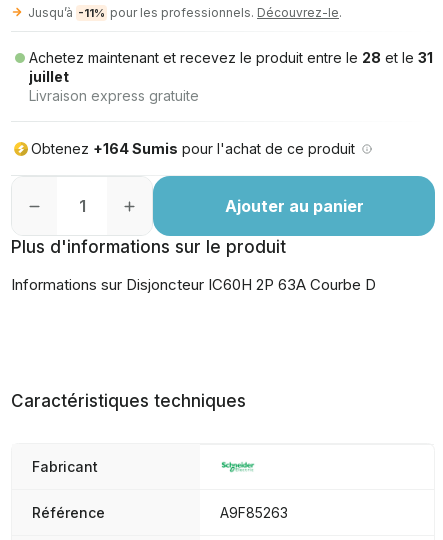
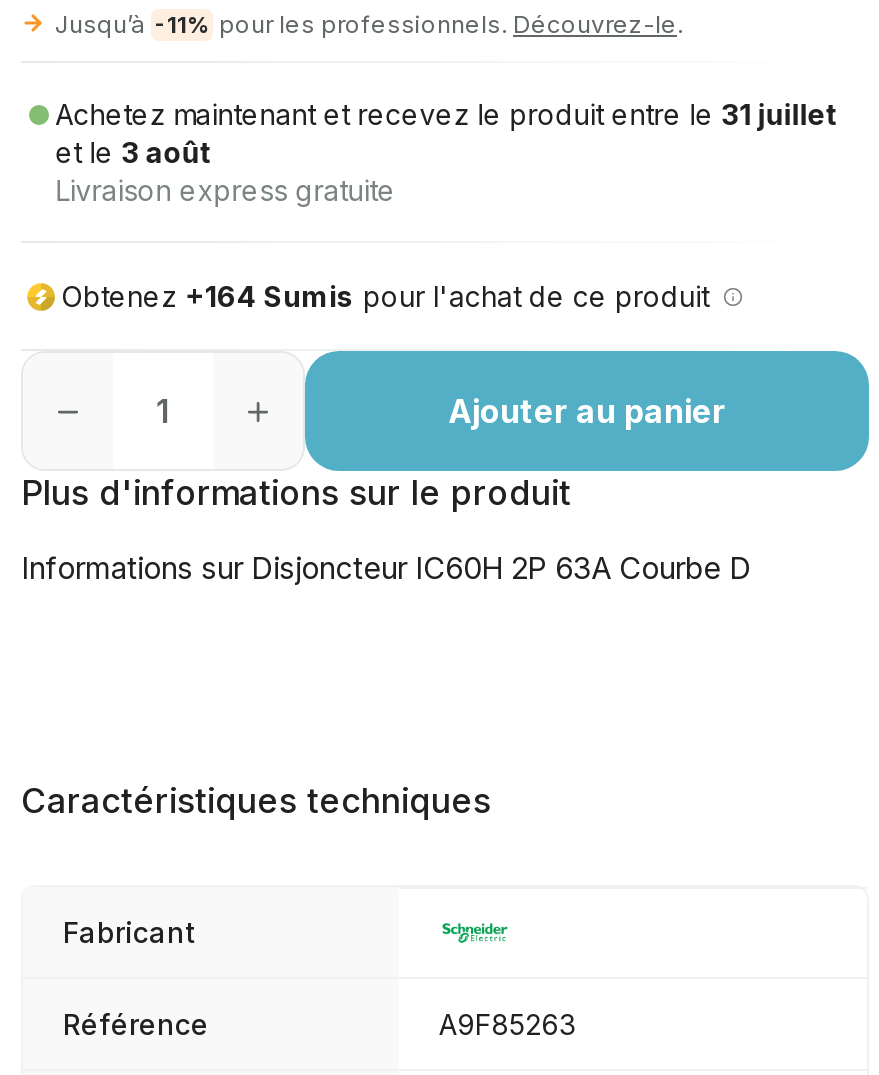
[29,49,433,85] Achetez maintenant et recevez le produit entre le 28 et le 31 | juillet -> [55,97,837,169] Achetez maintenant et recevez le produit entre le 31 juillet | et le 3 août

